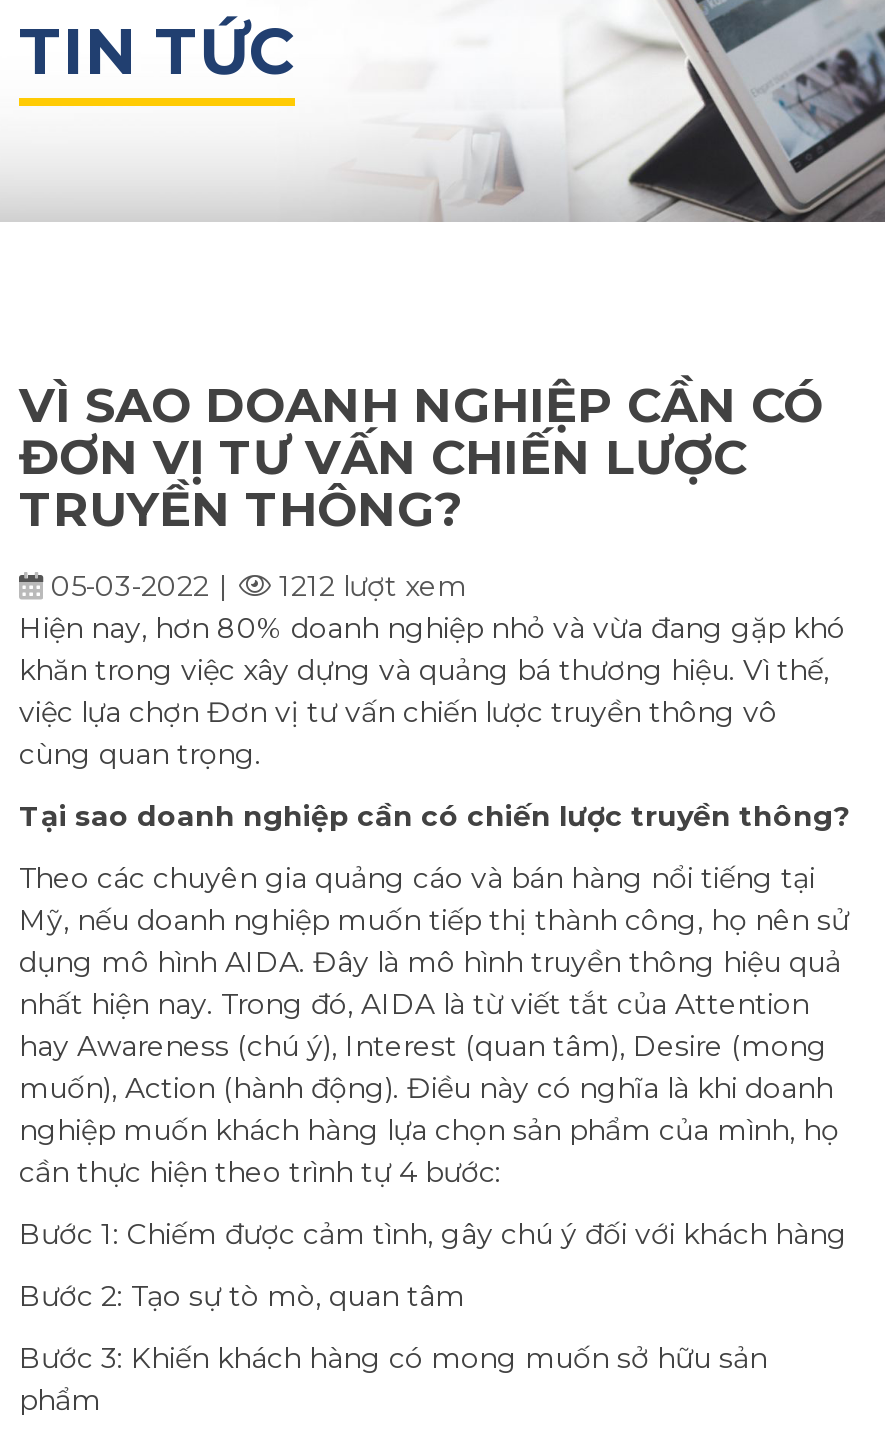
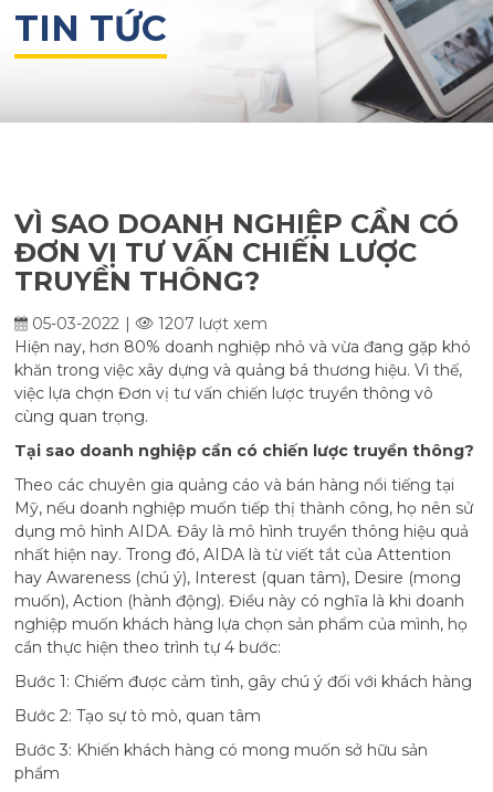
[51,568,467,604] 05-03-2022 1212 lượt xem -> [32,314,268,334] 05-03-2022 1207 lượt xem

